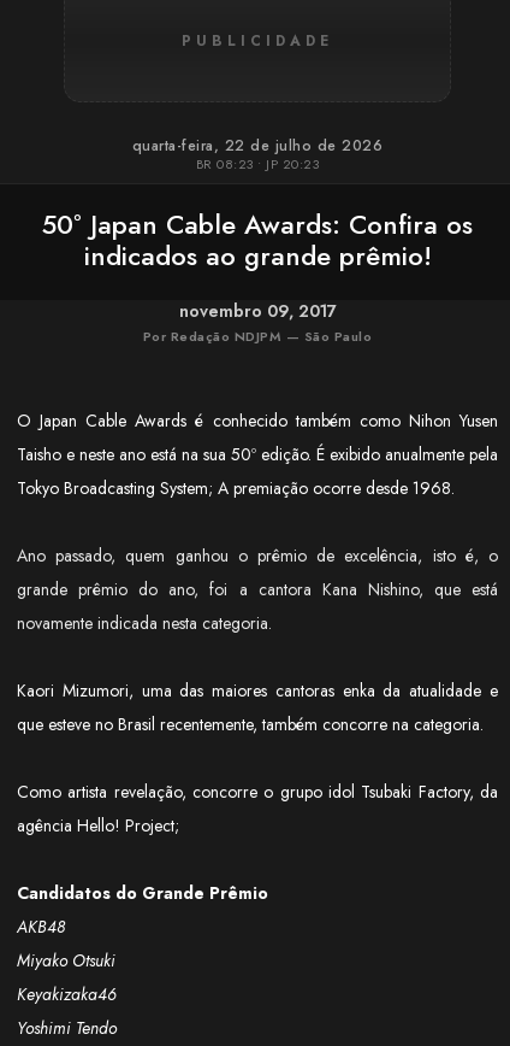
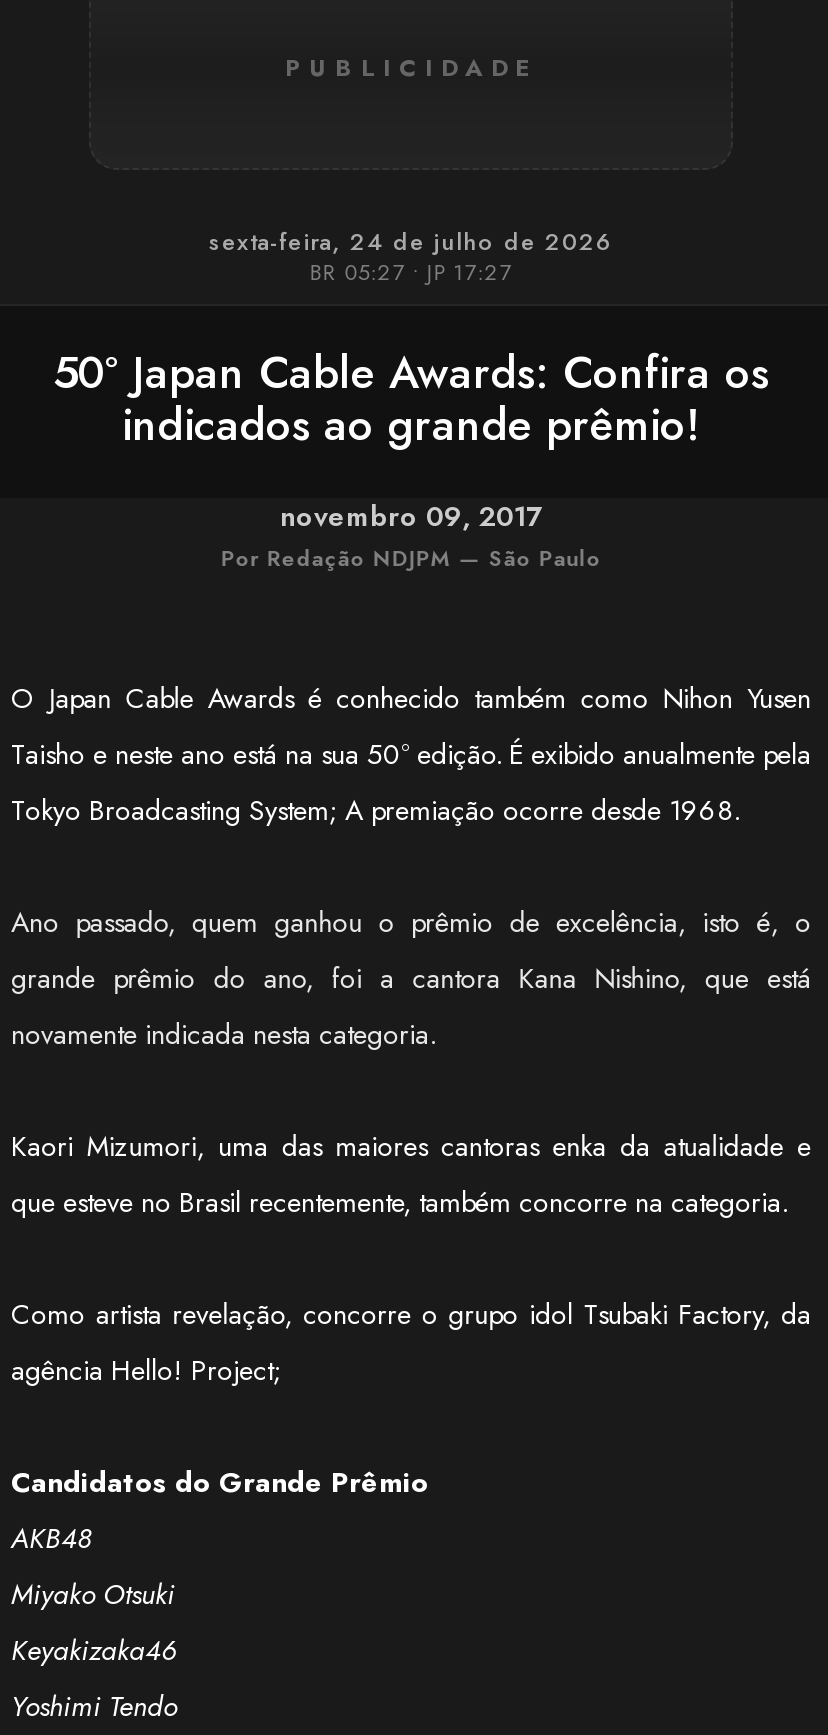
[132,135,383,157] quarta-feira, 22 de julho de 2026 -> [209,224,613,260] sexta-feira, 24 de julho de 2026
[196,154,319,174] BR 08:23 • JP 20:23 -> [309,256,513,288] BR 05:27 • JP 17:27

